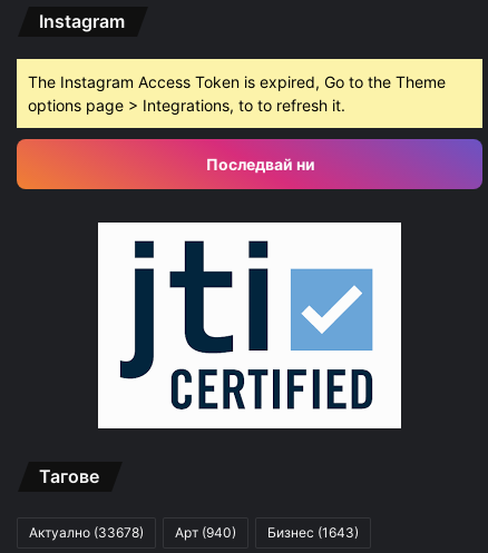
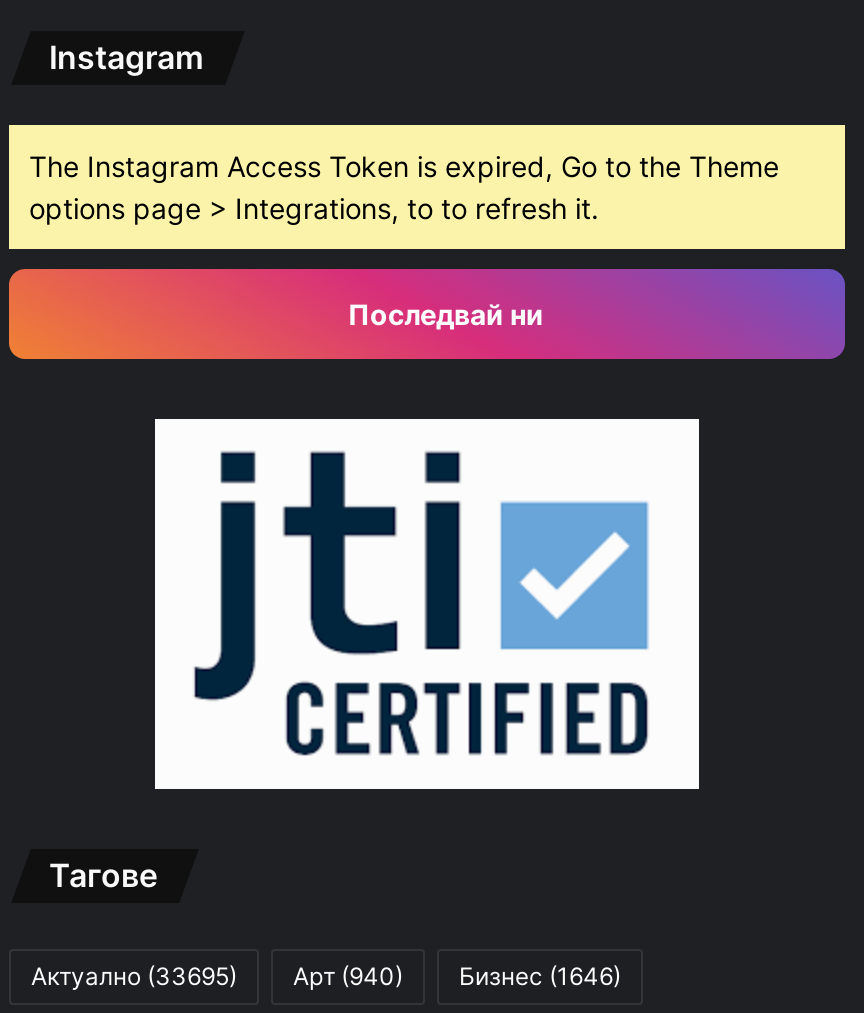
[29,524,144,541] Актуално (33678) -> [31,961,237,991] Актуално (33695)
[267,524,359,541] Бизнес (1643) -> [459,961,621,991] Бизнес (1646)

